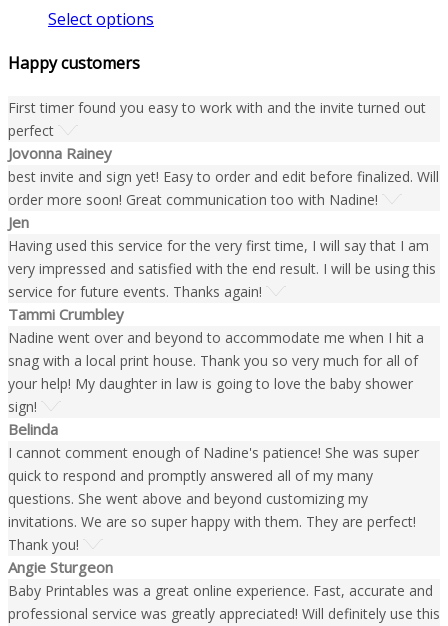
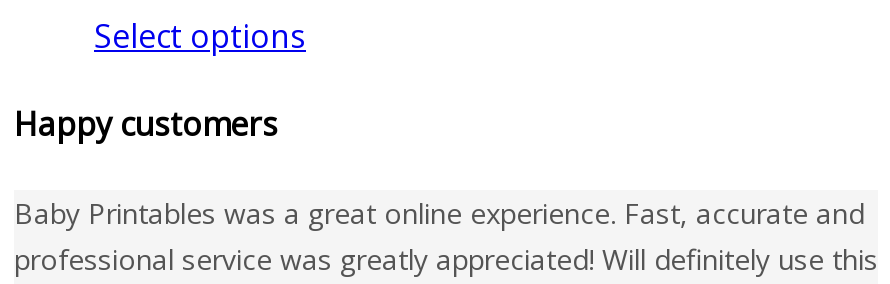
[8,98,439,577] First timer found you easy to work with and the invite turned out | perfect | Jovonna Rainey | best invite and sign yet! Easy to order and edit before finalized. Will | order more soon! Great communication too with Nadine! | Jen | Having used this service for the very first time, I will say that I am | very impressed and satisfied with the end result. I will be using this | service for future events. Thanks again! | Tammi Crumbley | Nadine went over and beyond to accommodate me when I hit a | snag with a local print house. Thank you so very much for all of | your help! My daughter in law is going to love the baby shower | sign! | Belinda | I cannot comment enough of Nadine's patience! She was super | quick to respond and promptly answered all of my many | questions. She went above and beyond customizing my | invitations. We are so super happy with them. They are perfect! | Thank you! | Angie Sturgeon -> none

